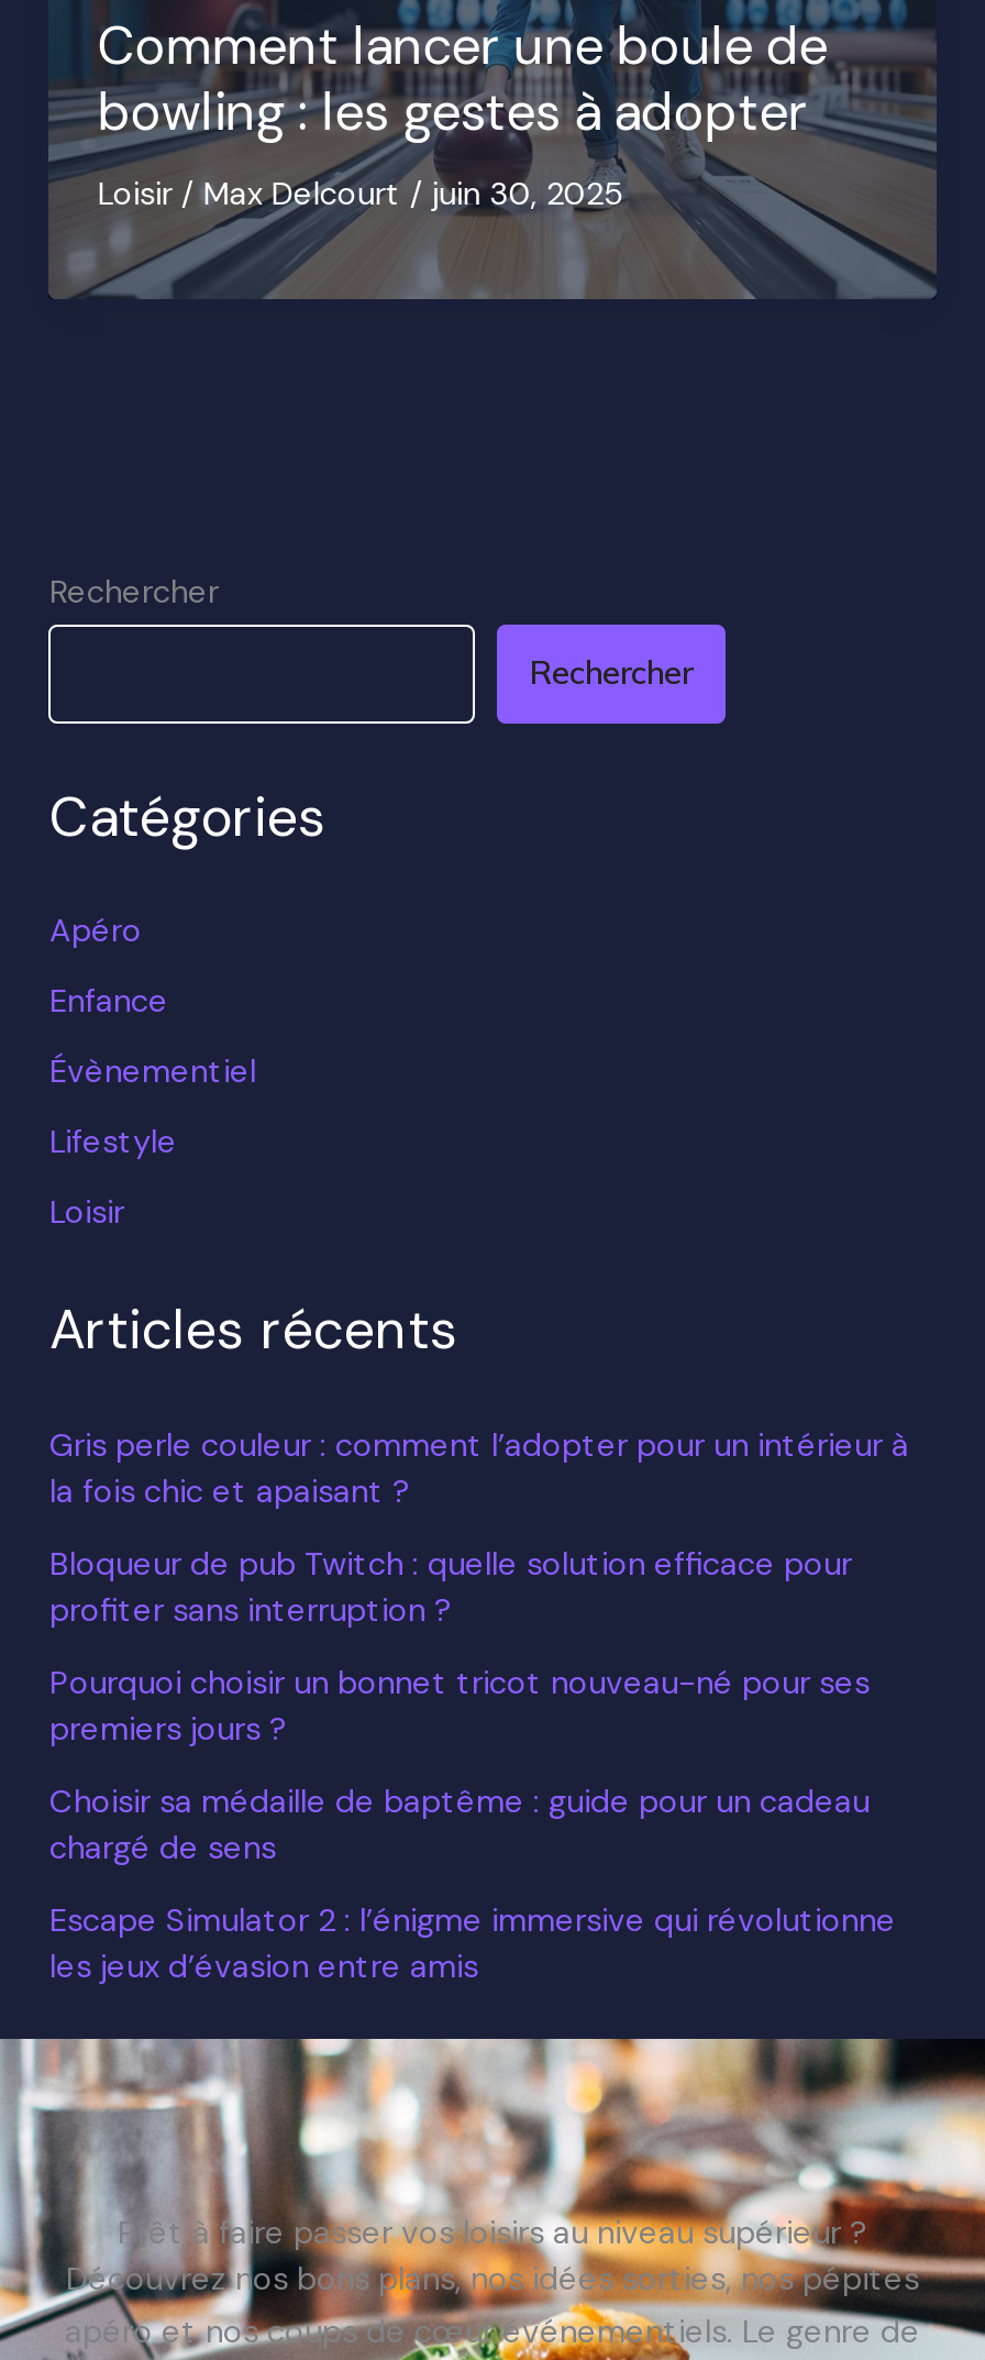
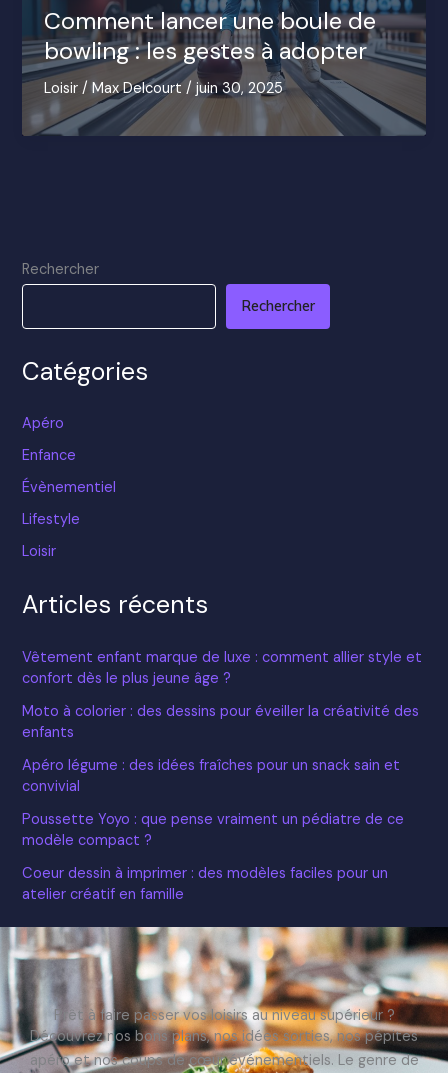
[49,1425,909,1513] Gris perle couleur : comment l’adopter pour un intérieur à | la fois chic et apaisant ? -> [22,648,422,688] Vêtement enfant marque de luxe : comment allier style et | confort dès le plus jeune âge ?
[49,1544,852,1632] Bloqueur de pub Twitch : quelle solution efficace pour | profiter sans interruption ? -> [22,702,419,742] Moto à colorier : des dessins pour éveiller la créativité des | enfants
[49,1662,870,1750] Pourquoi choisir un bonnet tricot nouveau-né pour ses | premiers jours ? -> [22,756,400,796] Apéro légume : des idées fraîches pour un snack sain et | convivial
[49,1781,870,1869] Choisir sa médaille de baptême : guide pour un cadeau | chargé de sens -> [22,810,404,850] Poussette Yoyo : que pense vraiment un pédiatre de ce | modèle compact ?
[49,1900,896,1988] Escape Simulator 2 : l’énigme immersive qui révolutionne | les jeux d’évasion entre amis -> [22,864,388,904] Coeur dessin à imprimer : des modèles faciles pour un | atelier créatif en famille

